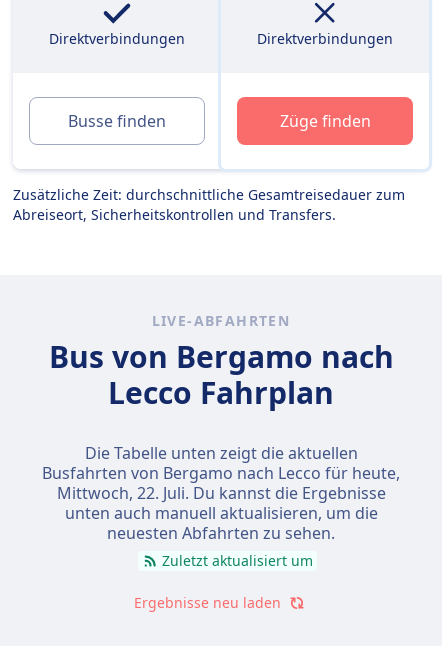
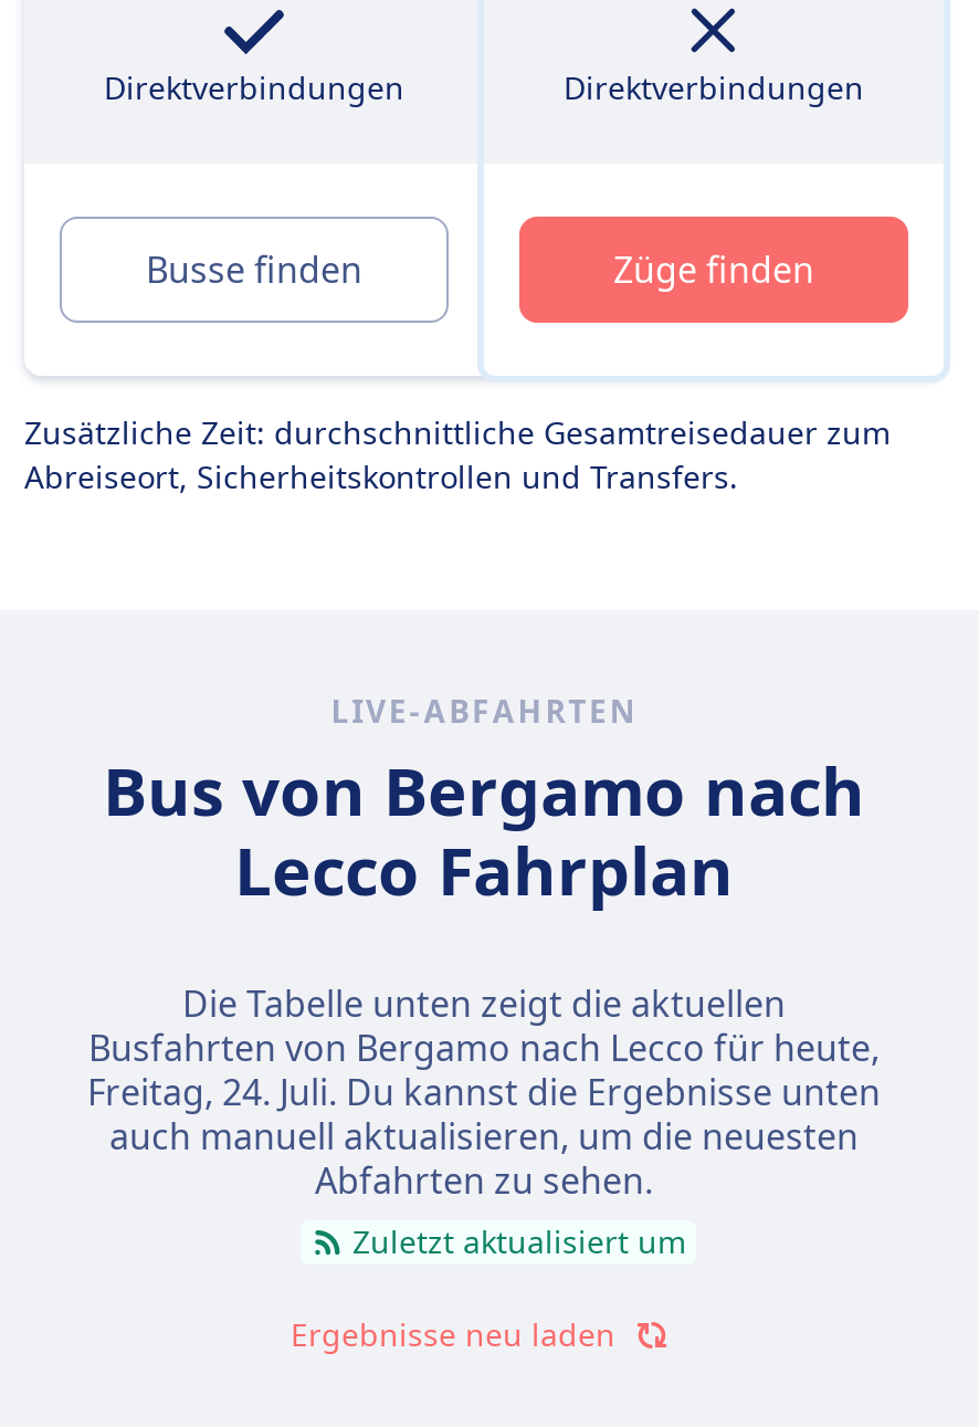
[56,482,385,544] Mittwoch, 22. Juli. Du kannst die Ergebnisse | unten auch manuell aktualisieren, um die | neuesten Abfahrten zu sehen. -> [87,1068,881,1205] Freitag, 24. Juli. Du kannst die Ergebnisse unten | auch manuell aktualisieren, um die neuesten | Abfahrten zu sehen.

